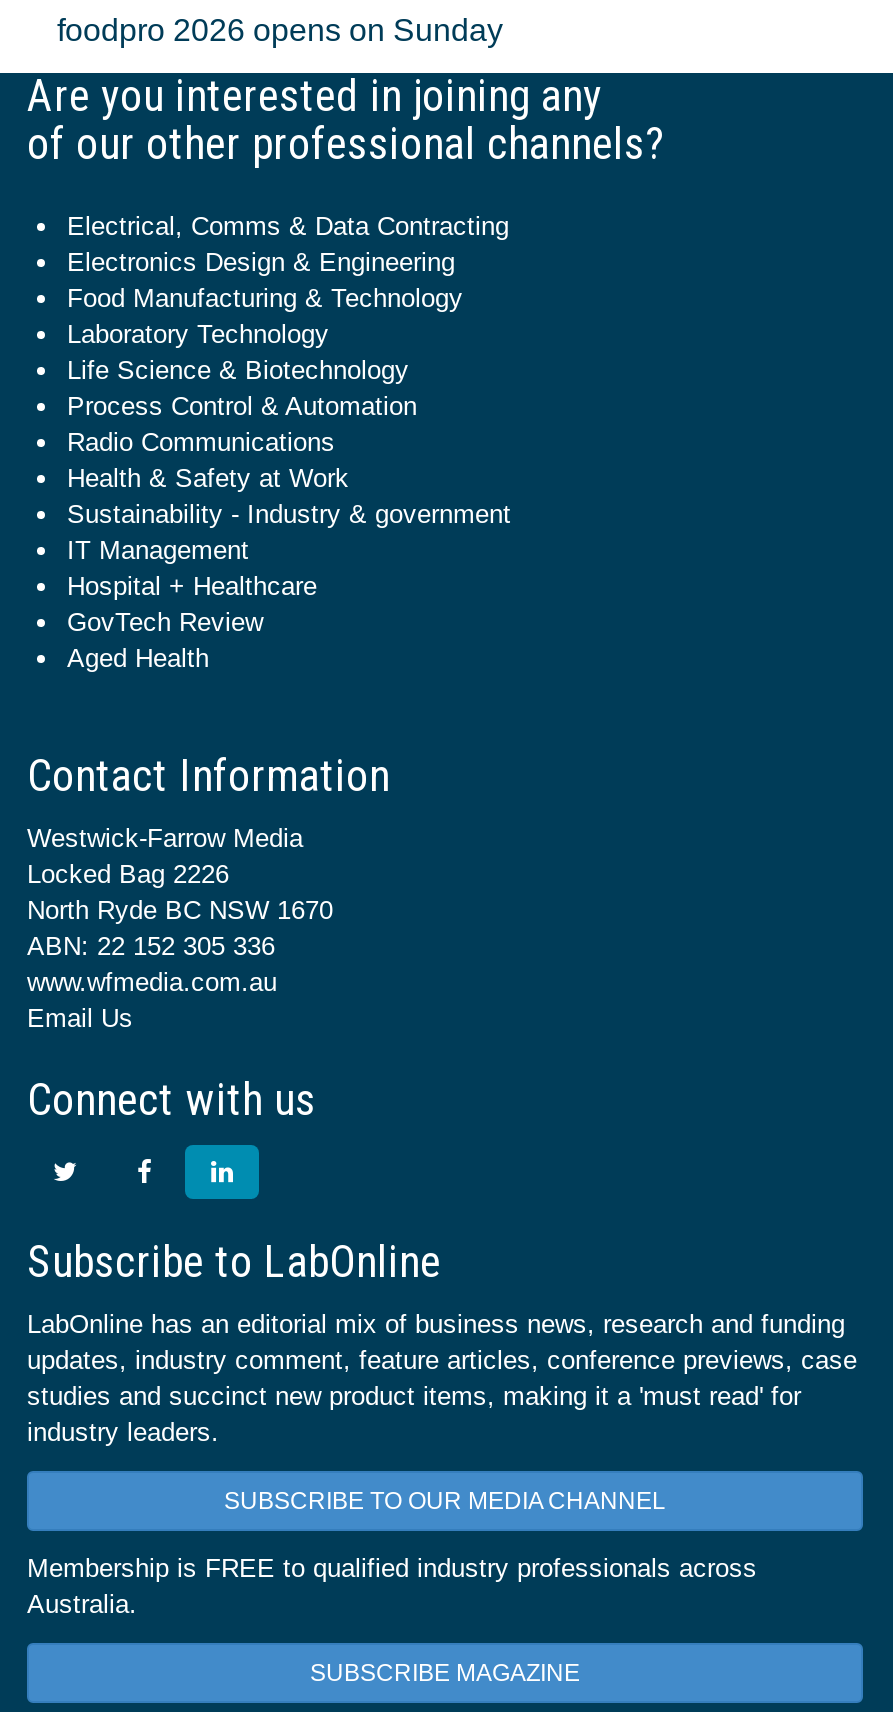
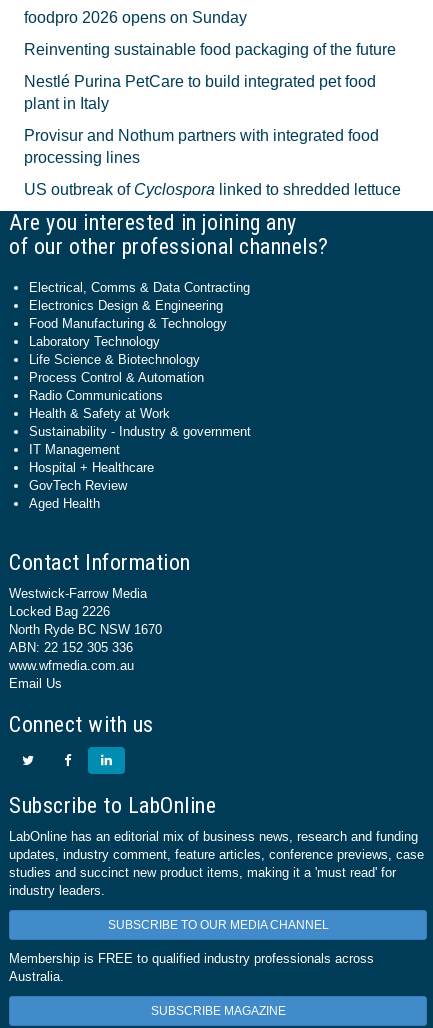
none -> [24,41,401,198] Reinventing sustainable food packaging of the future | Nestlé Purina PetCare to build integrated pet food | plant in Italy | Provisur and Nothum partners with integrated food | processing lines | US outbreak of Cyclospora linked to shredded lettuce

